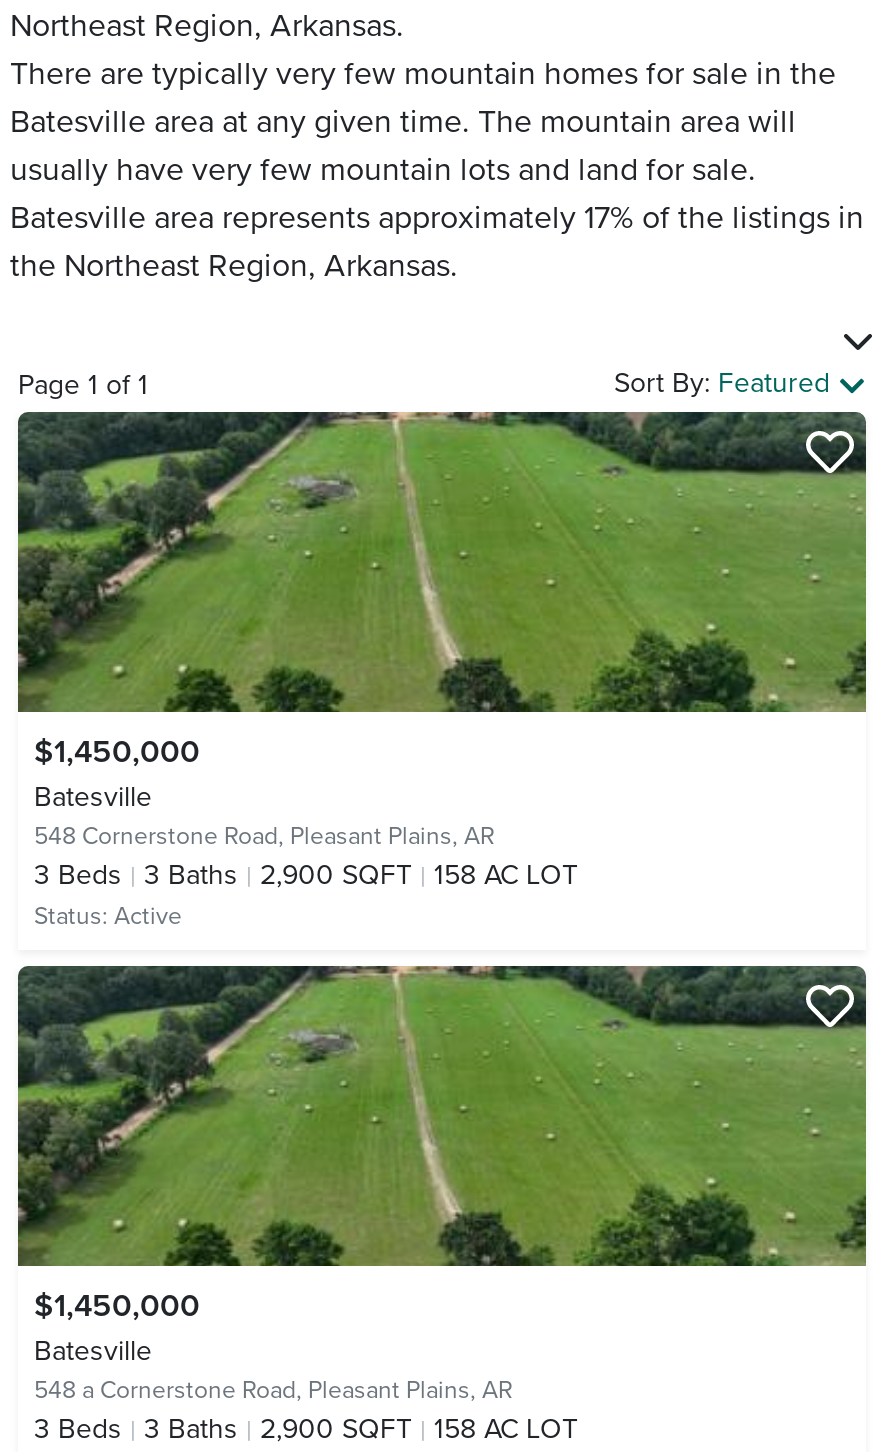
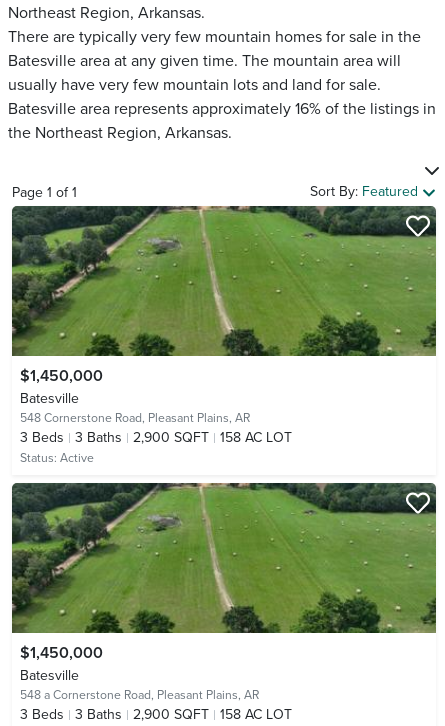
[10,198,864,238] Batesville area represents approximately 17% of the listings in -> [8,99,436,119] Batesville area represents approximately 16% of the listings in

